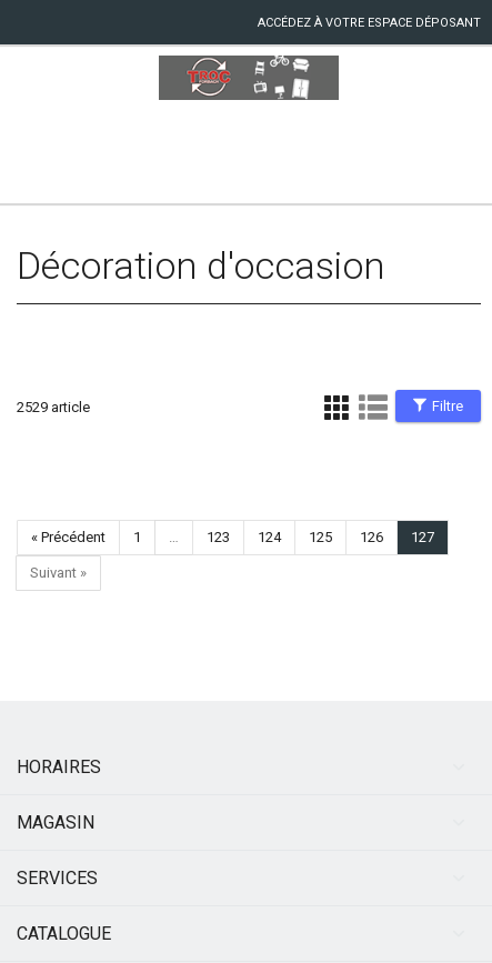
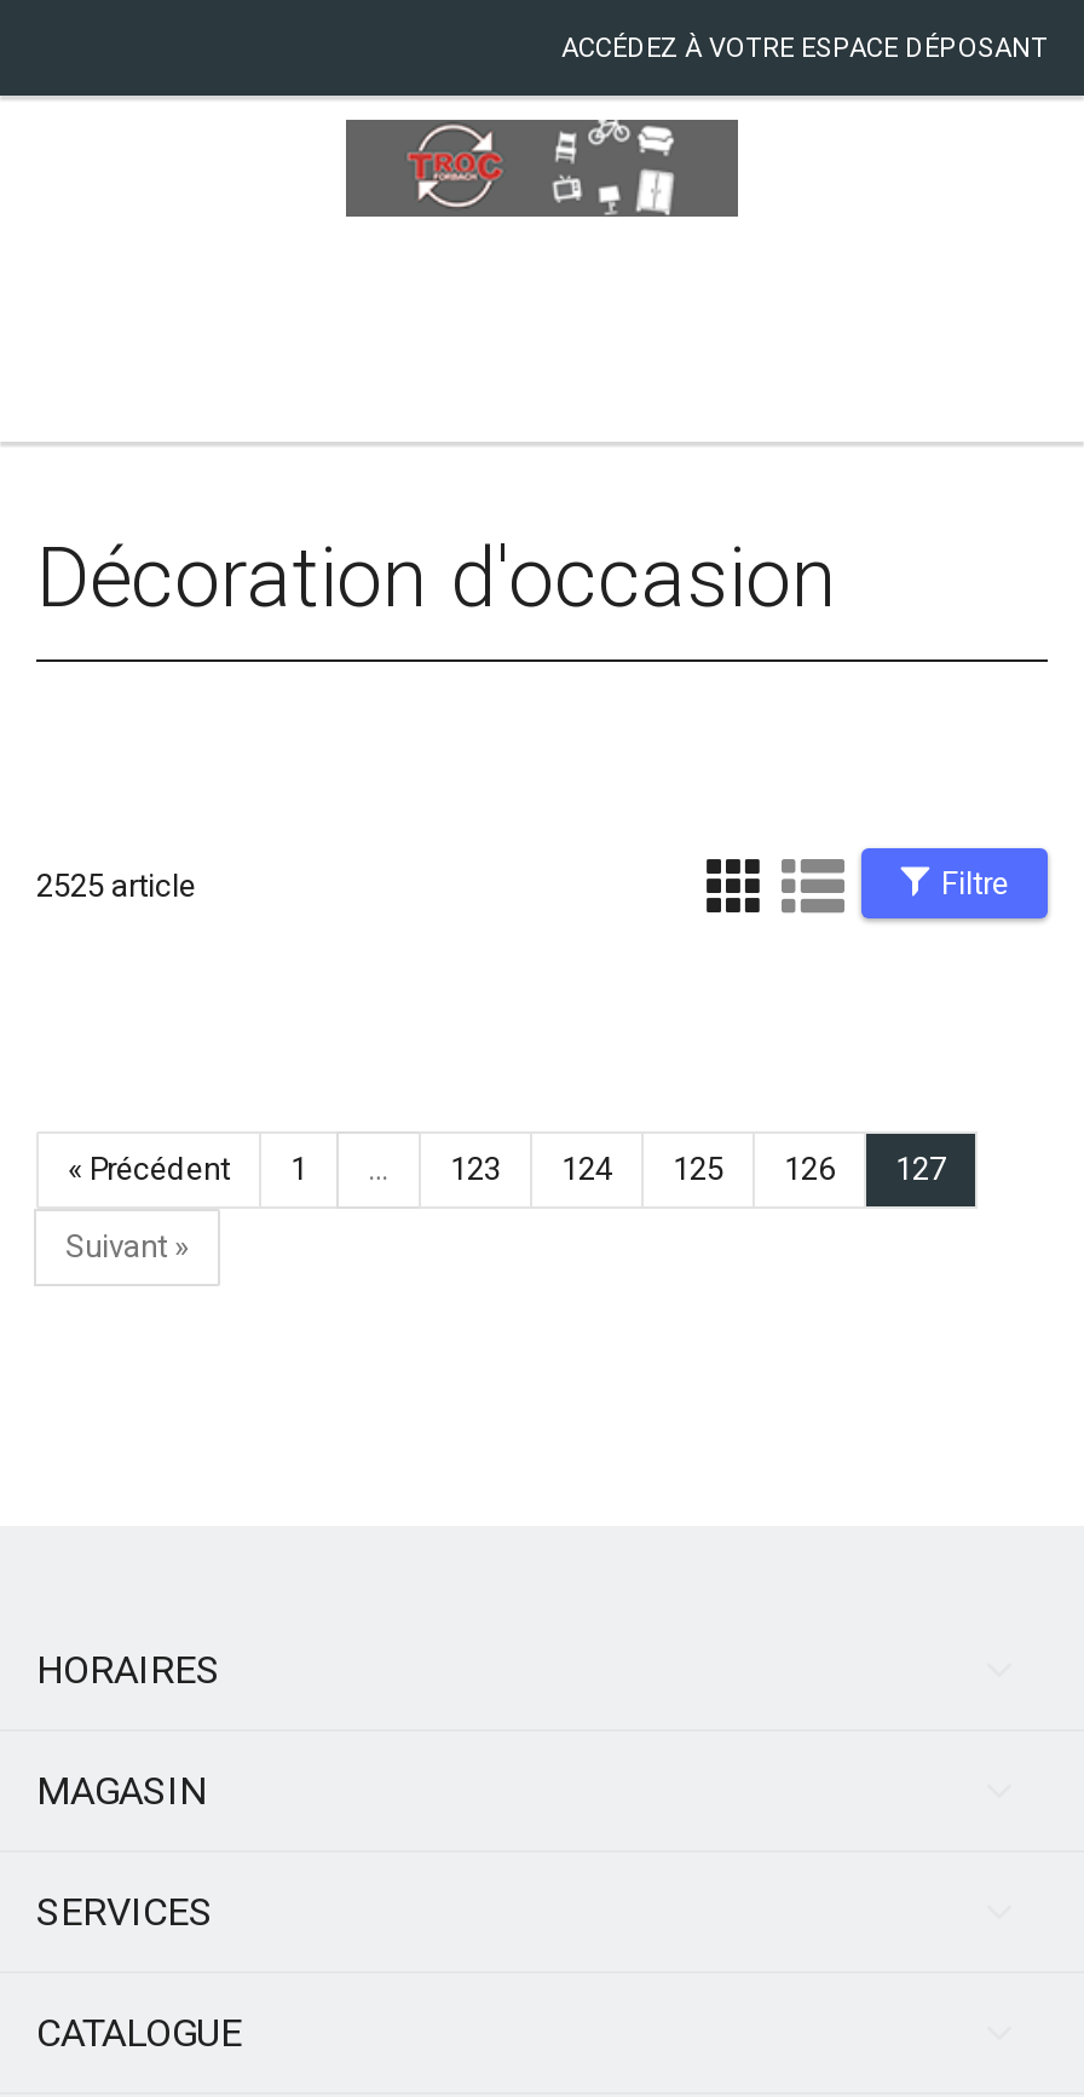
[17,399,90,415] 2529 article -> [36,868,196,904] 2525 article

